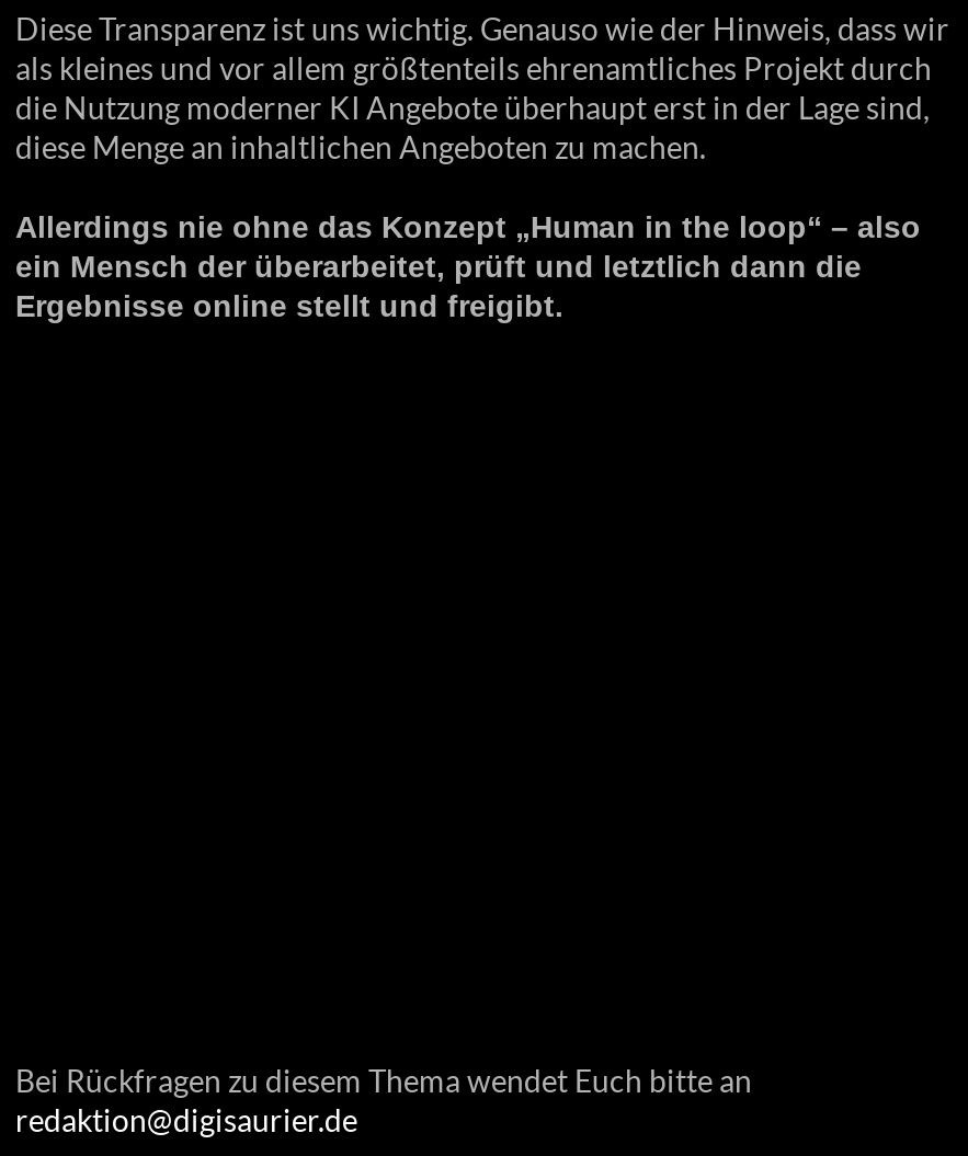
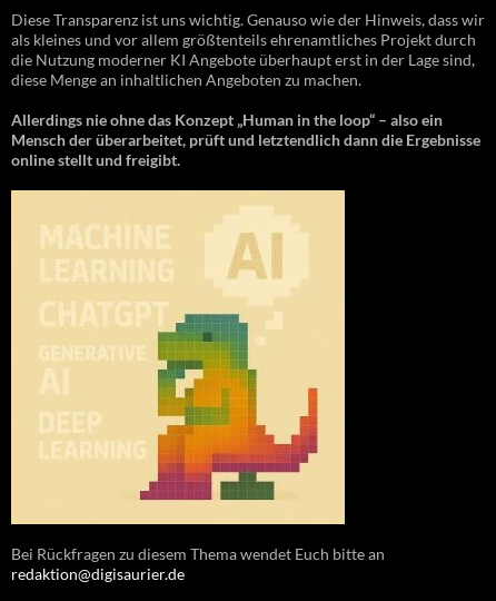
none -> [10,189,346,525] [image]
[15,210,921,324] Allerdings nie ohne das Konzept „Human in the loop“ – also | ein Mensch der überarbeitet, prüft und letztlich dann die | Ergebnisse online stellt und freigibt. -> [11,110,480,169] Allerdings nie ohne das Konzept „Human in the loop“ – also ein | Mensch der überarbeitet, prüft und letztendlich dann die Ergebnisse | online stellt und freigibt.

